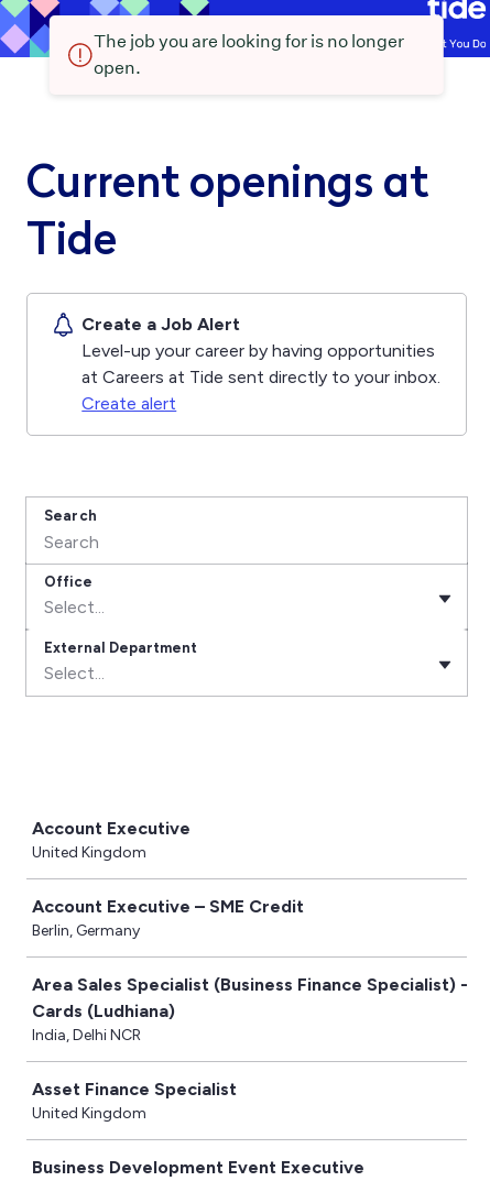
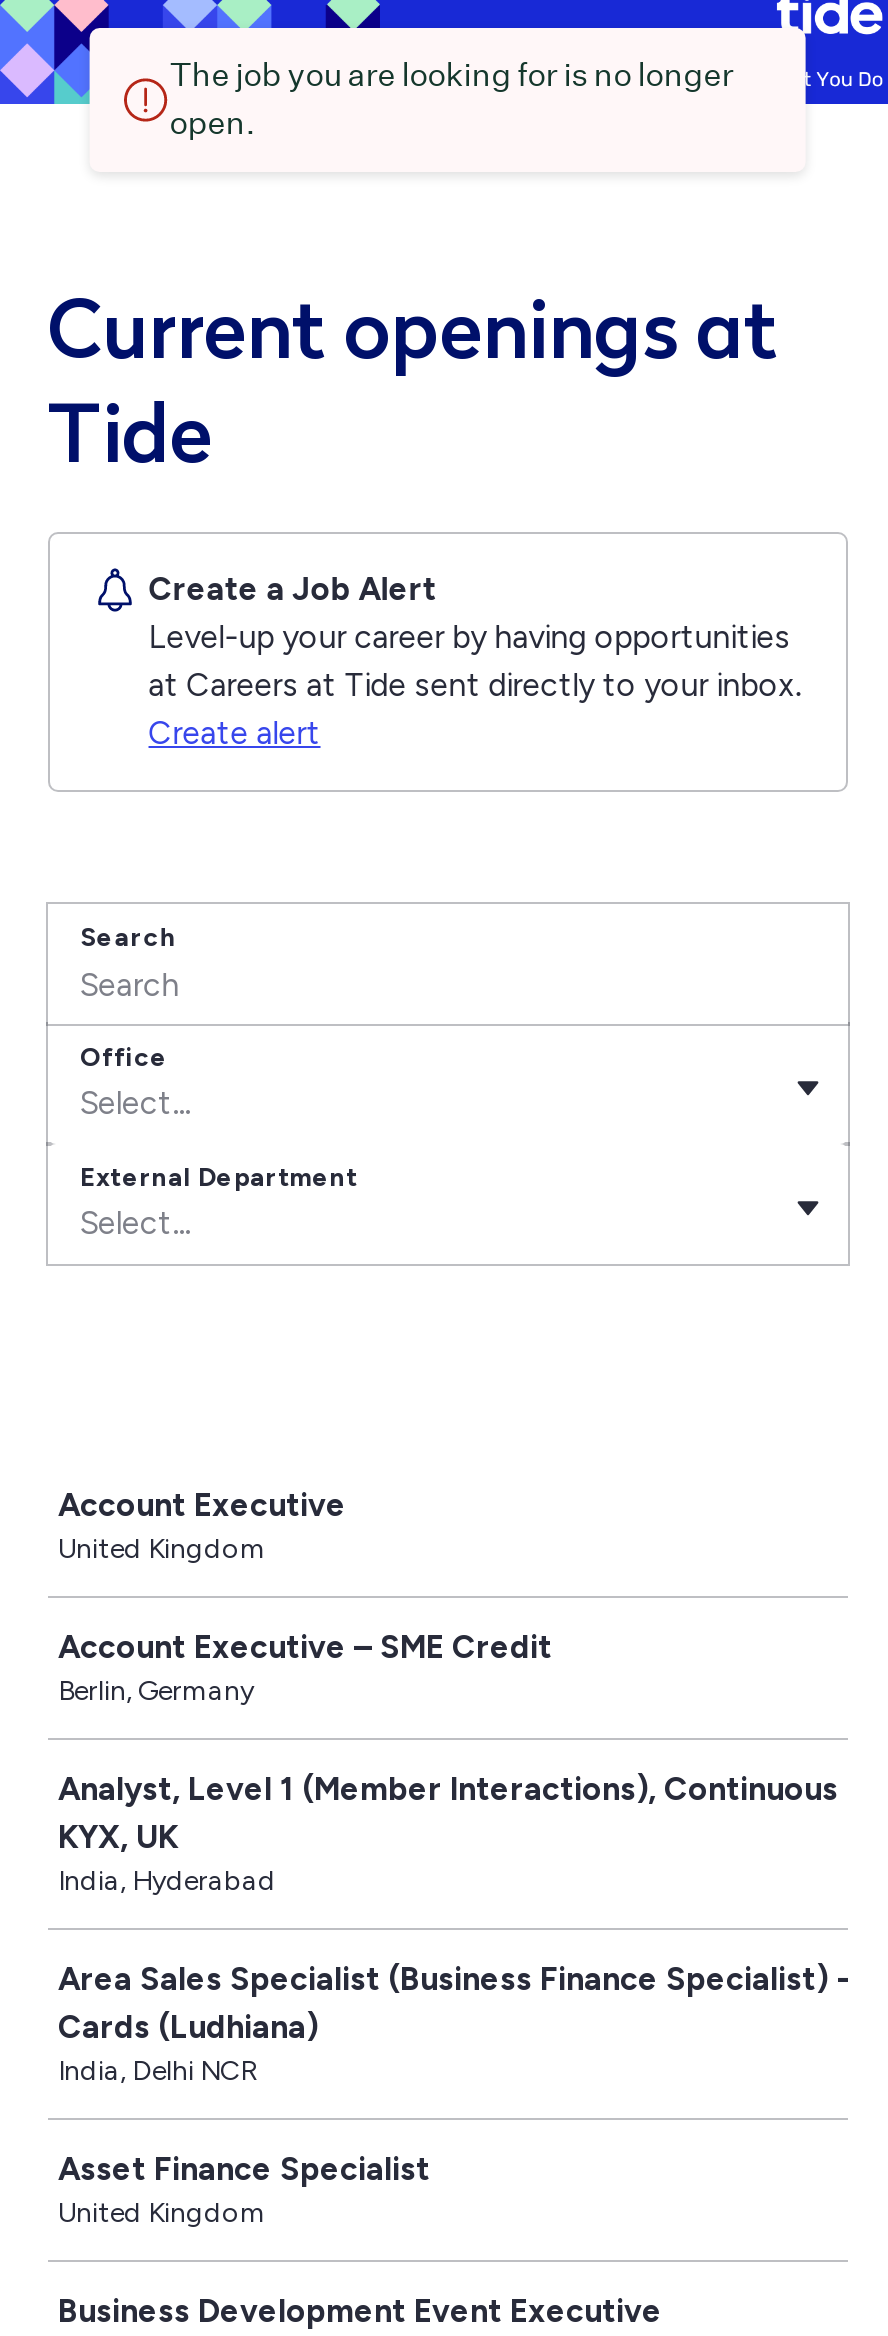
none -> [58,1770,838,1898] Analyst, Level 1 (Member Interactions), Continuous | KYX, UK | India, Hyderabad

